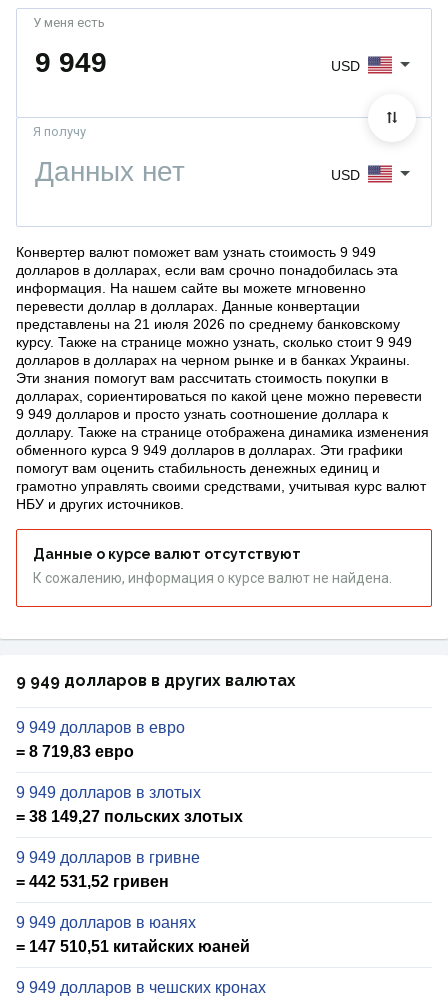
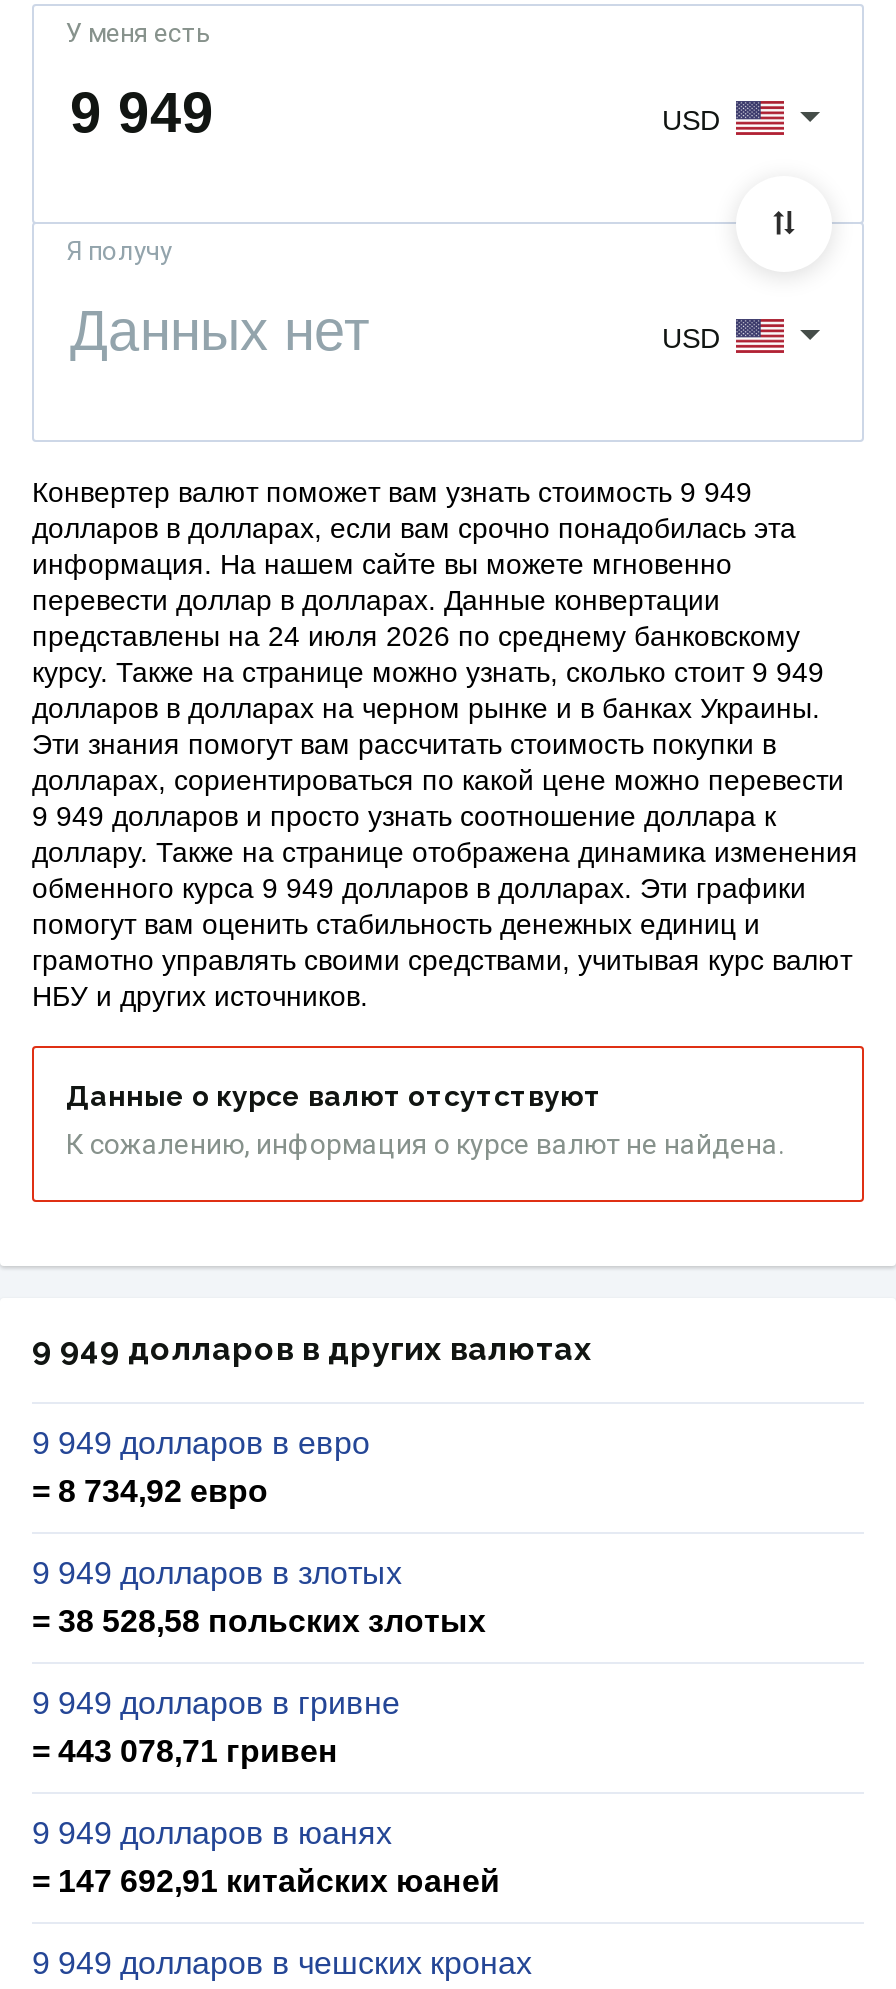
[16,316,400,332] представлены на 21 июля 2026 по среднему банковскому -> [32,620,800,652] представлены на 24 июля 2026 по среднему банковскому
[16,743,134,760] = 8 719,83 евро -> [32,1474,268,1508] = 8 734,92 евро
[16,808,243,825] = 38 149,27 польских злотых -> [32,1604,486,1638] = 38 528,58 польских злотых
[16,873,169,890] = 442 531,52 гривен -> [32,1734,338,1768] = 443 078,71 гривен
[16,938,250,955] = 147 510,51 китайских юаней -> [32,1864,500,1898] = 147 692,91 китайских юаней

